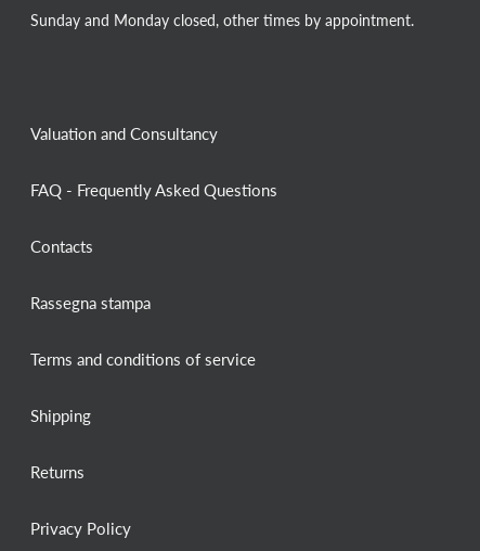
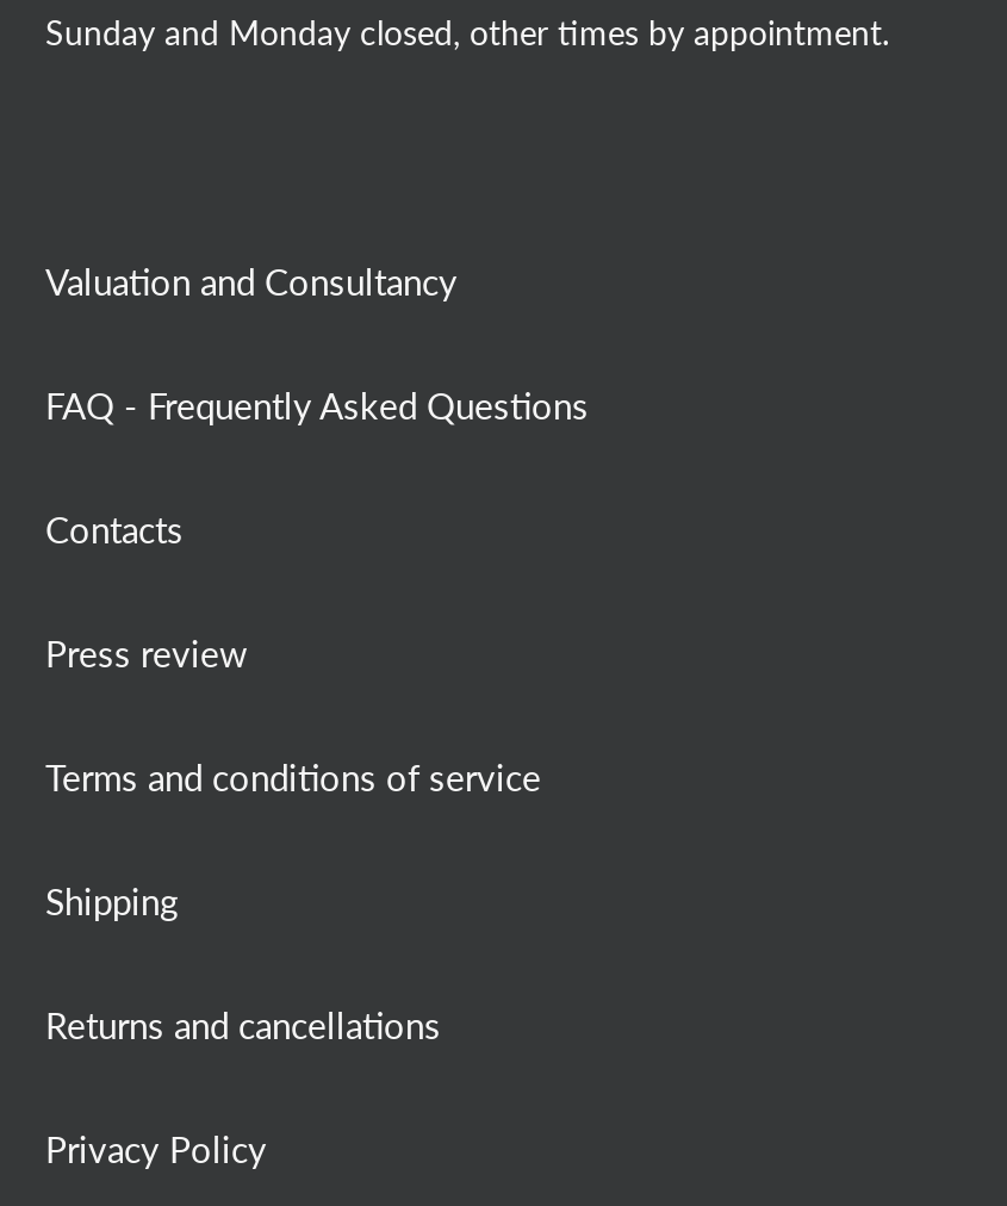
[30,293,151,312] Rassegna stampa -> [45,631,248,674] Press review
[30,462,85,481] Returns -> [45,1003,441,1046] Returns and cancellations

